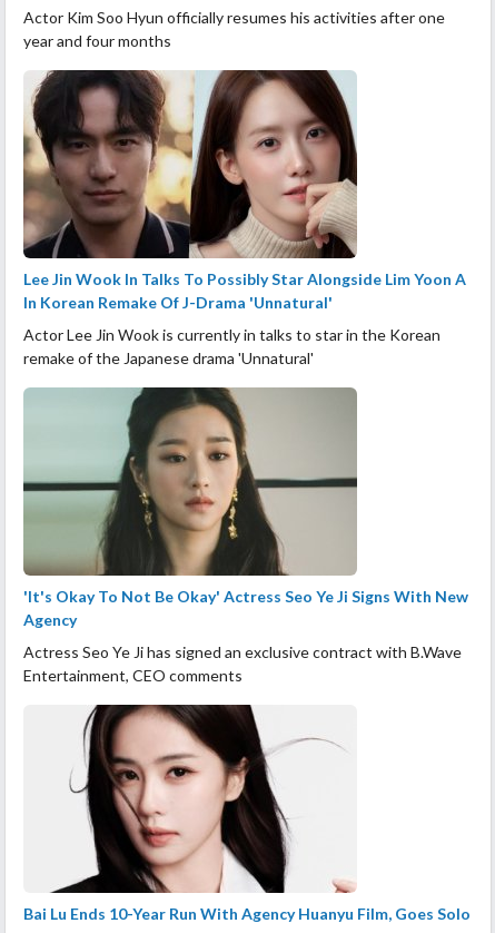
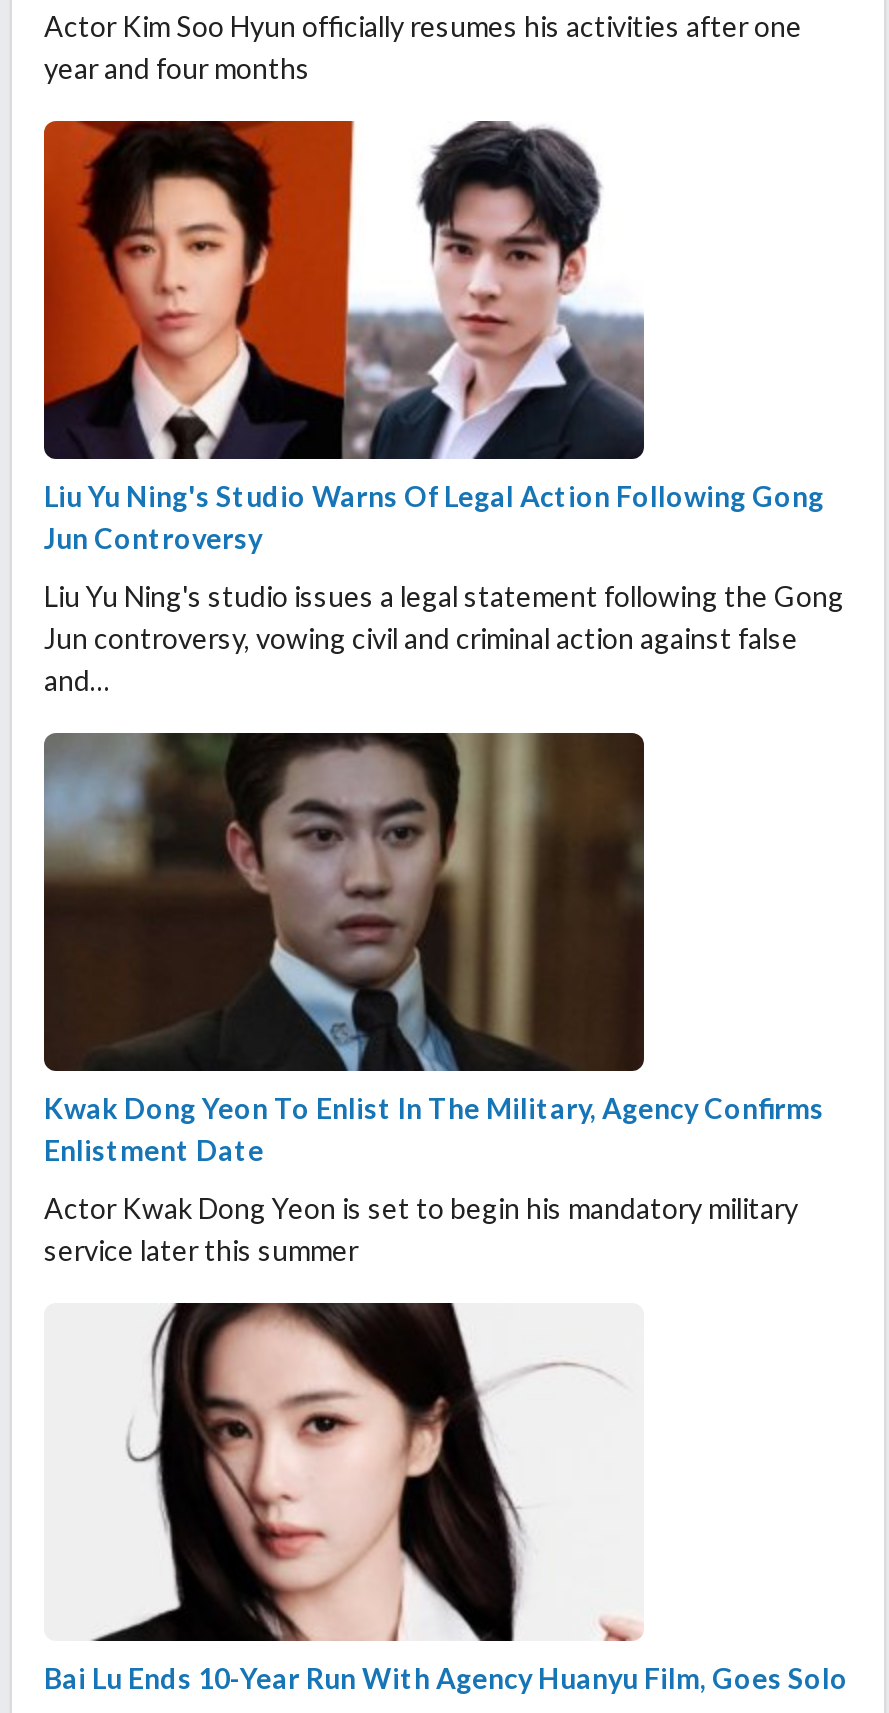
[23,69,466,312] [image] | Lee Jin Wook In Talks To Possibly Star Alongside Lim Yoon A | In Korean Remake Of J-Drama 'Unnatural' -> [42,119,824,555] [image] | Liu Yu Ning's Studio Warns Of Legal Action Following Gong | Jun Controversy
[23,325,440,367] Actor Lee Jin Wook is currently in talks to star in the Korean | remake of the Japanese drama 'Unnatural' -> [44,579,844,697] Liu Yu Ning's studio issues a legal statement following the Gong | Jun controversy, vowing civil and criminal action against false | and…
[23,387,468,629] [image] | 'It's Okay To Not Be Okay' Actress Seo Ye Ji Signs With New | Agency -> [44,733,824,1167] [image] | Kwak Dong Yeon To Enlist In The Military, Agency Confirms | Enlistment Date
[23,642,462,685] Actress Seo Ye Ji has signed an exclusive contract with B.Wave | Entertainment, CEO comments -> [44,1191,798,1267] Actor Kwak Dong Yeon is set to begin his mandatory military | service later this summer

